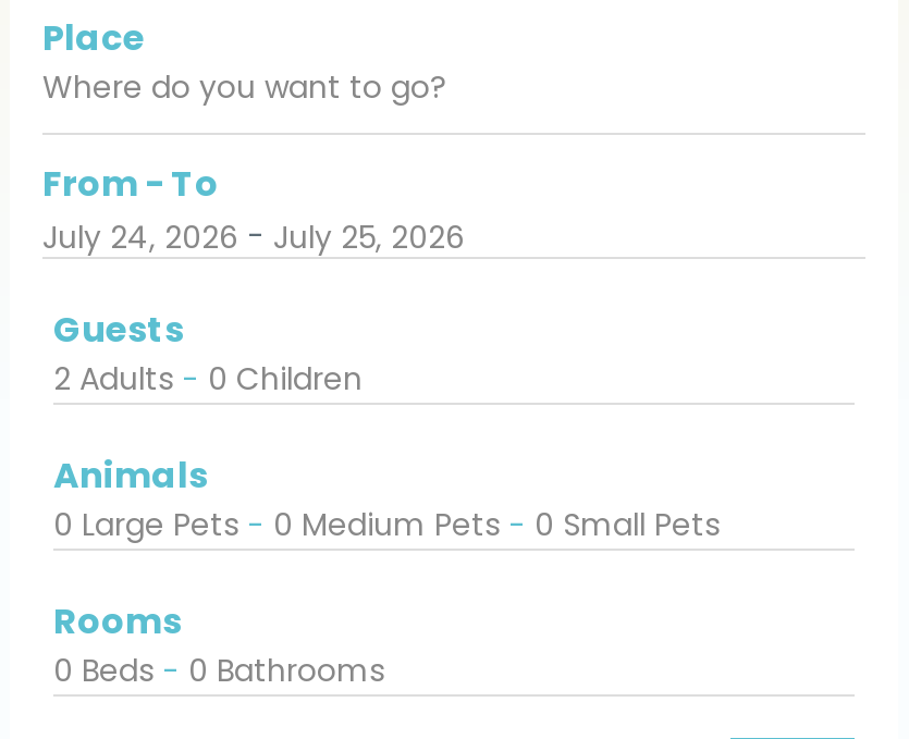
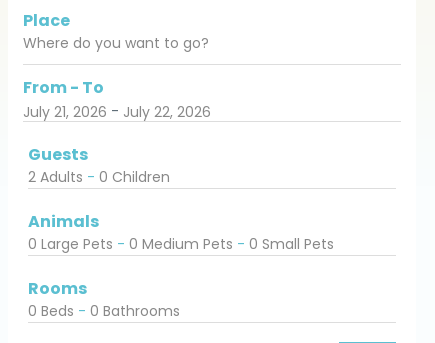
[42,213,465,259] July 24, 2026 - July 25, 2026 -> [23,101,211,122] July 21, 2026 - July 22, 2026

